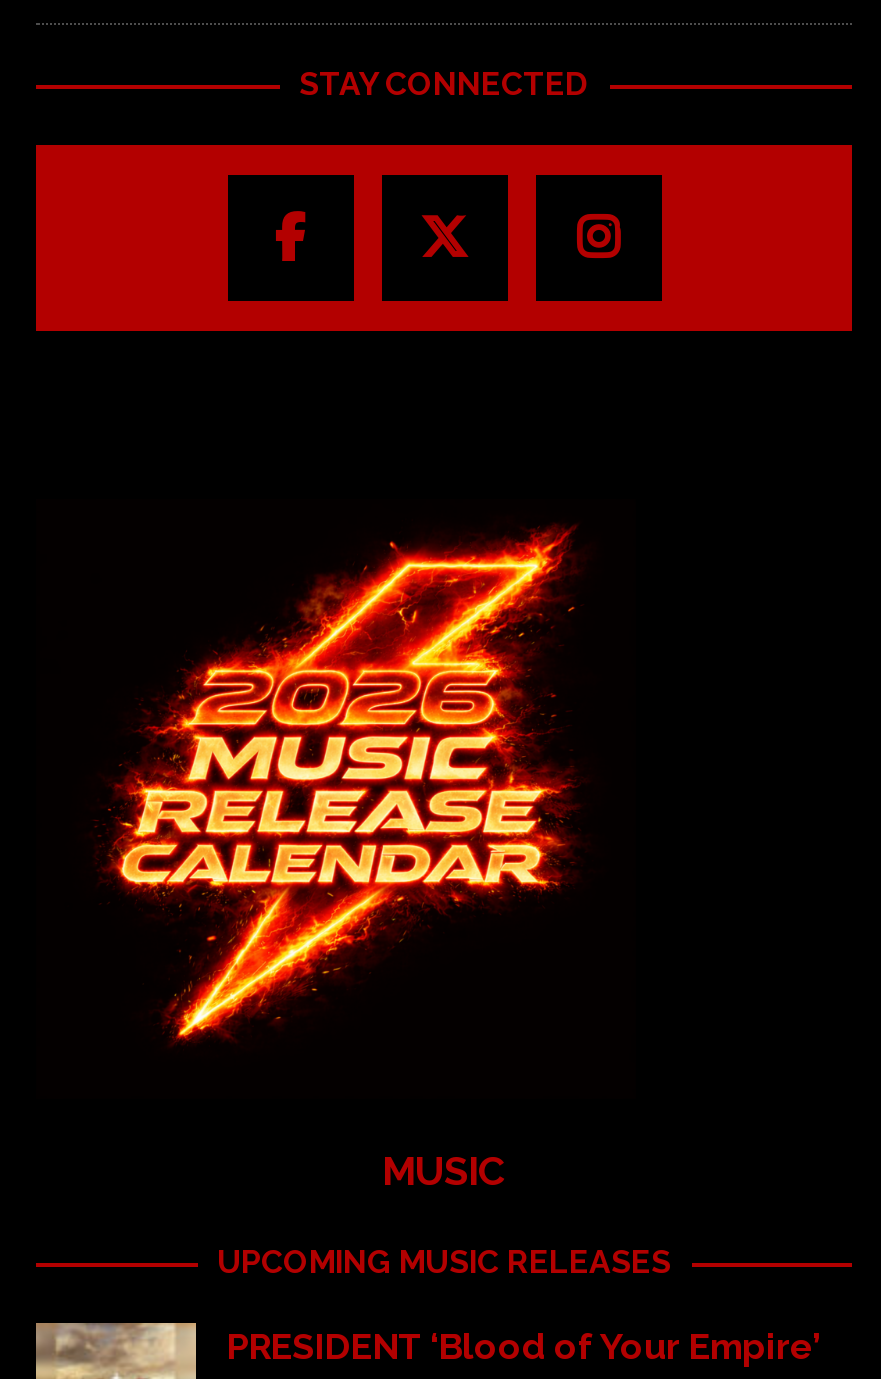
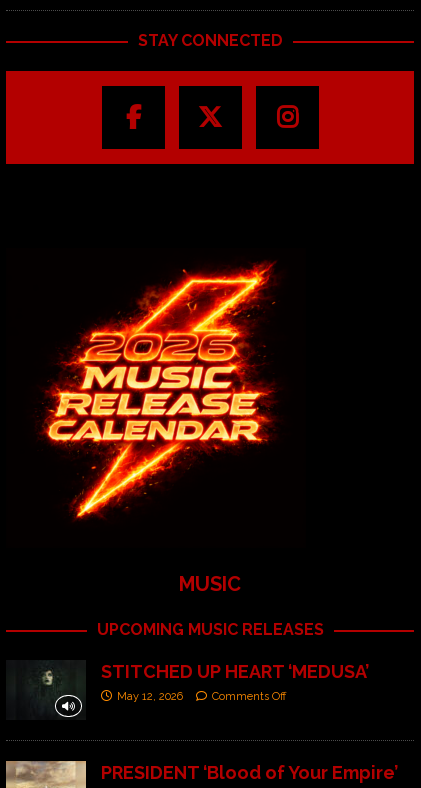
none -> [29,661,369,718] [image] | STITCHED UP HEART ‘MEDUSA’ | May 12, 2026 | Comments Off

